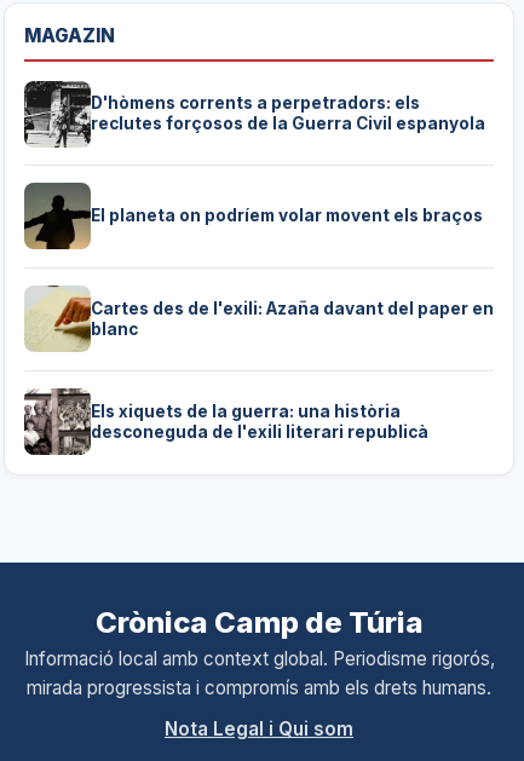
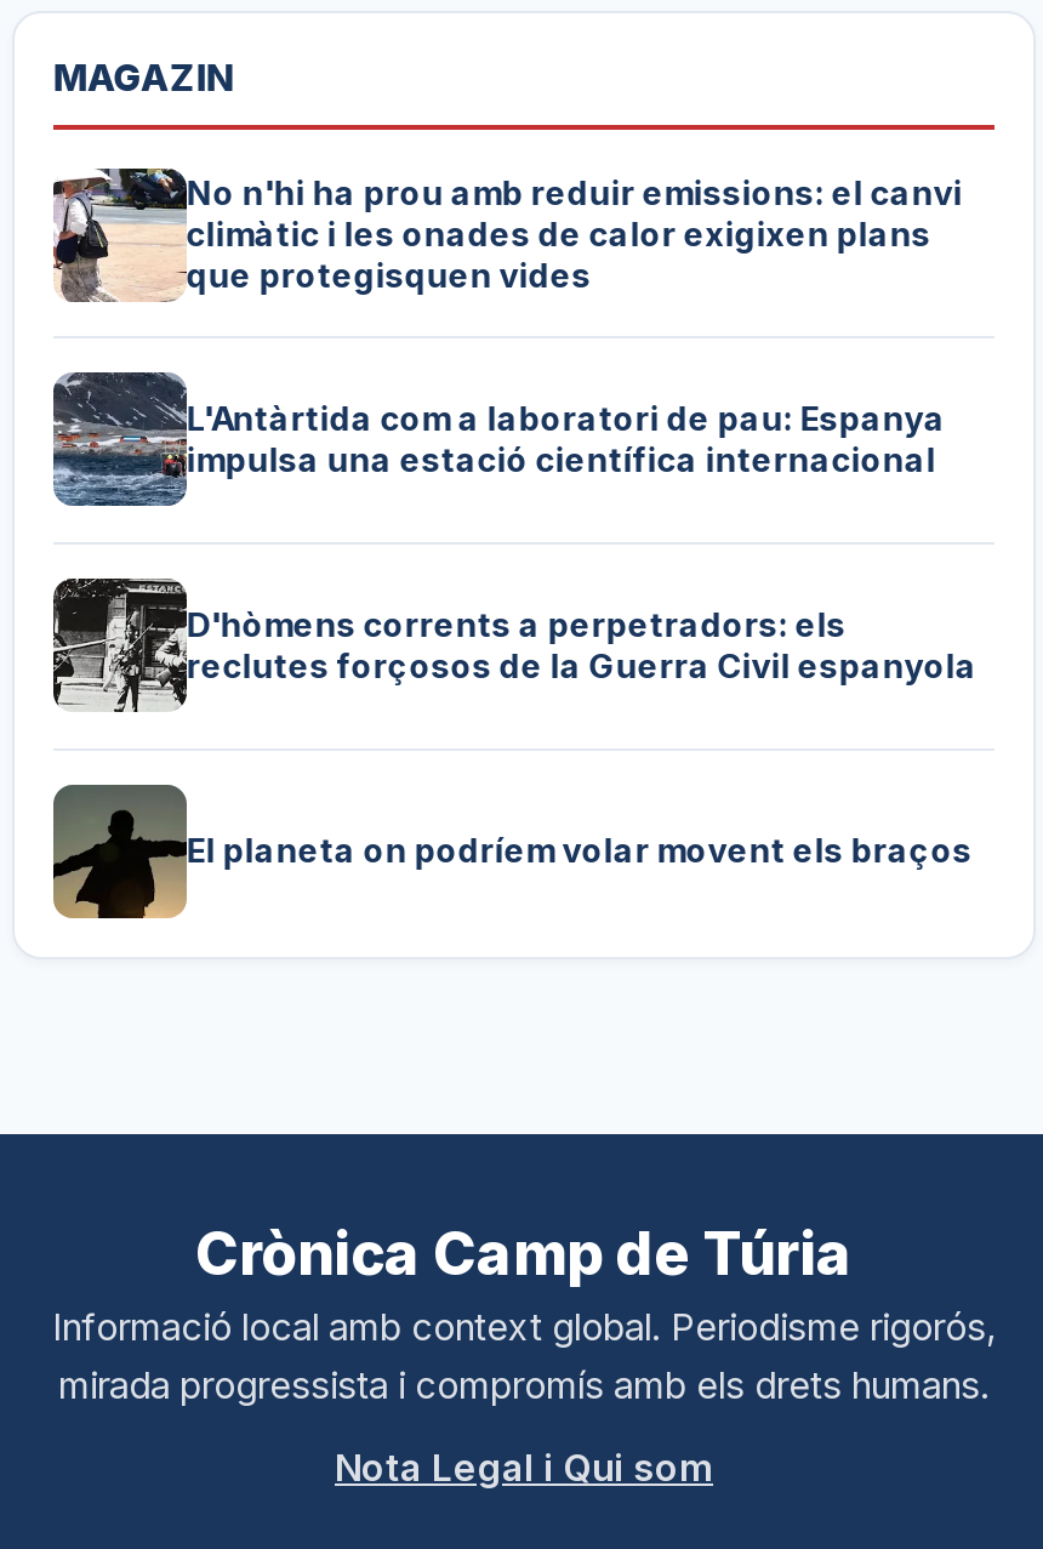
none -> [53,166,962,302] [image] | No n'hi ha prou amb reduir emissions: el canvi | climàtic i les onades de calor exigixen plans | que protegisquen vides
none -> [53,372,945,506] [image] | L'Antàrtida com a laboratori de pau: Espanya | impulsa una estació científica internacional
moved [22,79,485,226] -> [49,576,977,870]: [image] | D'hòmens corrents a perpetradors: els | reclutes forçosos de la Guerra Civil espanyola | El planeta on podríem volar movent els braços
[24,286,494,351] [image] | Cartes des de l'exili: Azaña davant del paper en | blanc -> none
[23,388,428,456] [image] | Els xiquets de la guerra: una història | desconeguda de l'exili literari republicà -> none

